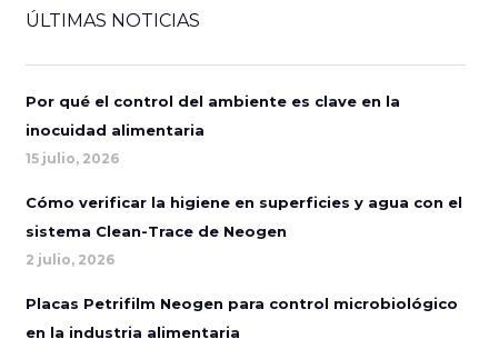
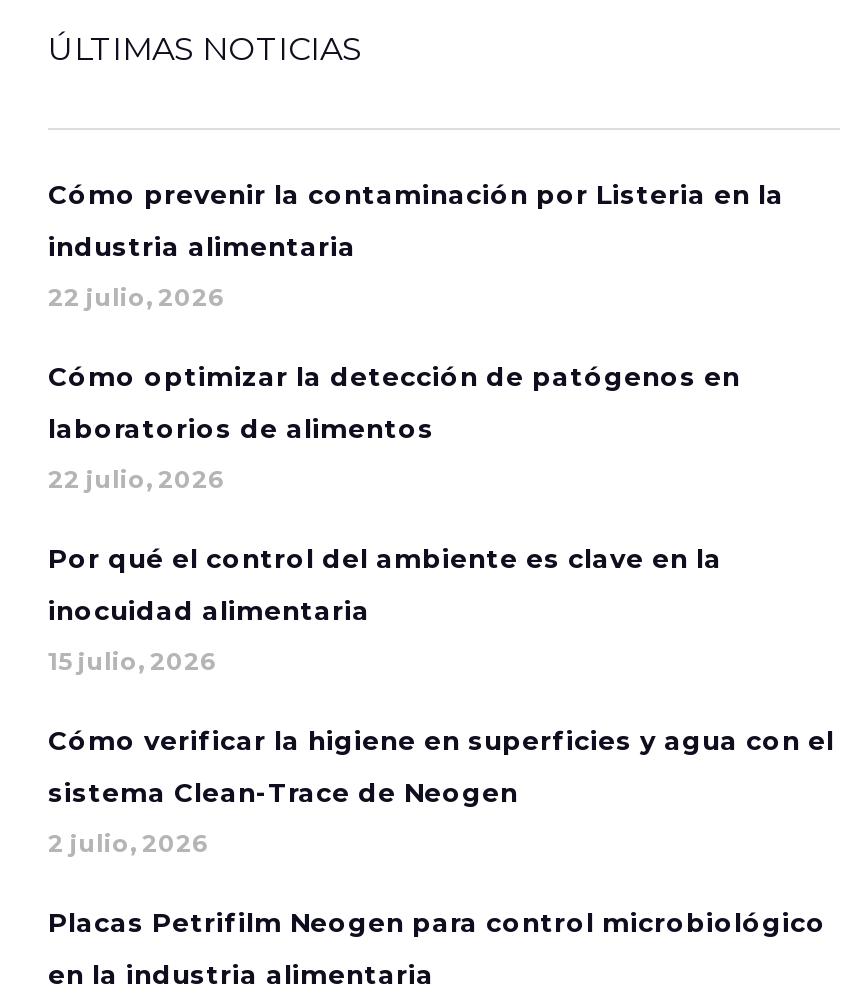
none -> [48,179,784,495] Cómo prevenir la contaminación por Listeria en la | industria alimentaria | 22 julio, 2026 | Cómo optimizar la detección de patógenos en | laboratorios de alimentos | 22 julio, 2026

